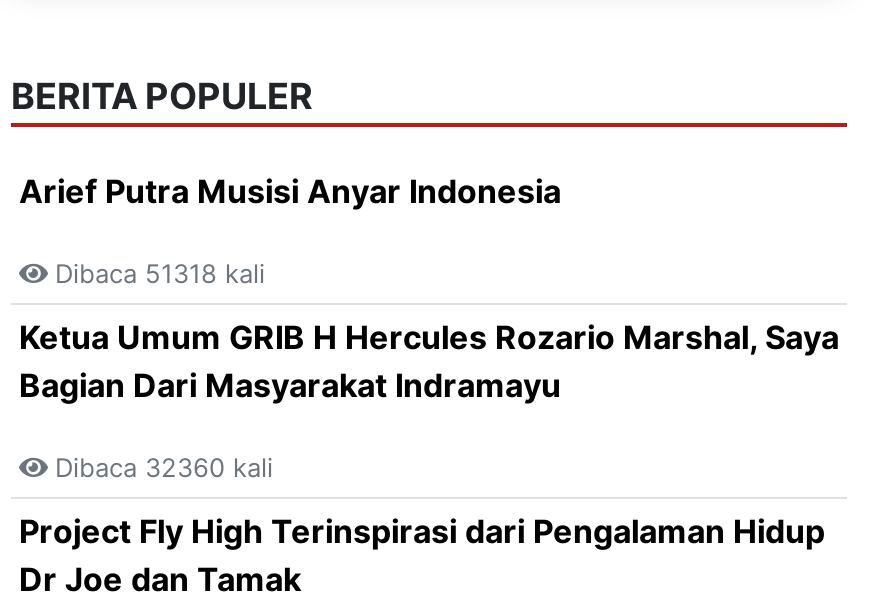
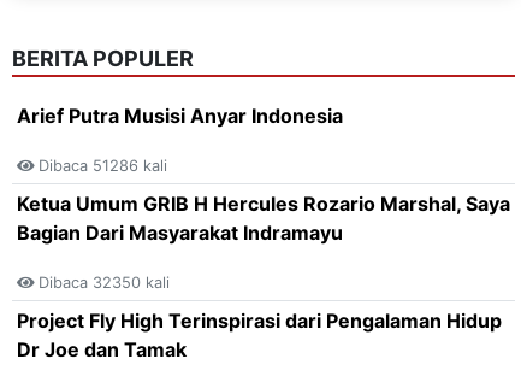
[47,258,265,288] Dibaca 51318 kali -> [34,156,167,174] Dibaca 51286 kali
[47,452,273,482] Dibaca 32360 kali -> [34,273,170,291] Dibaca 32350 kali

